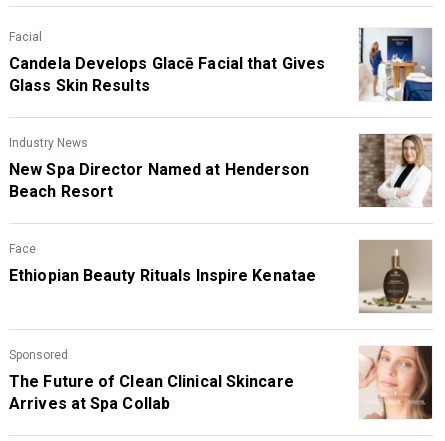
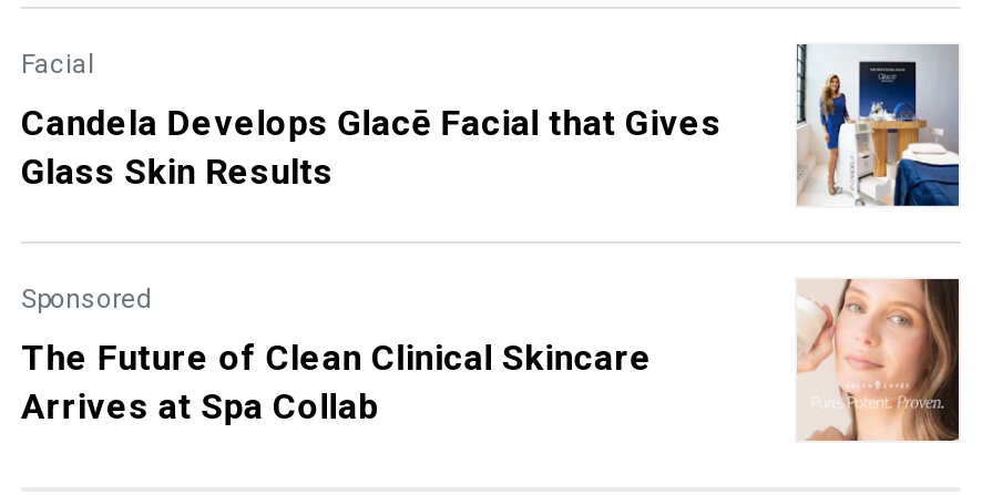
[9,136,316,285] Industry News | New Spa Director Named at Henderson | Beach Resort | Face | Ethiopian Beauty Rituals Inspire Kenatae -> none
[358,133,433,208] [image] -> none
[359,239,433,314] [image] -> none

